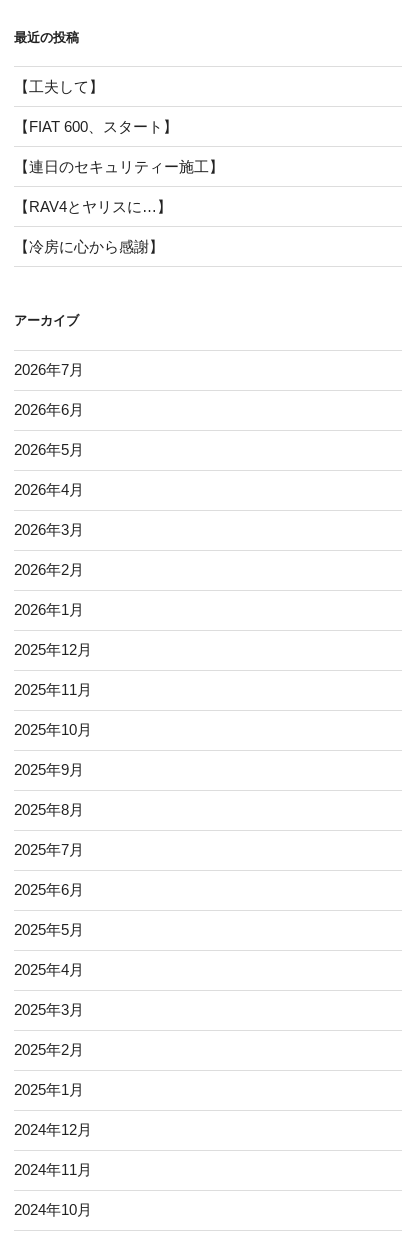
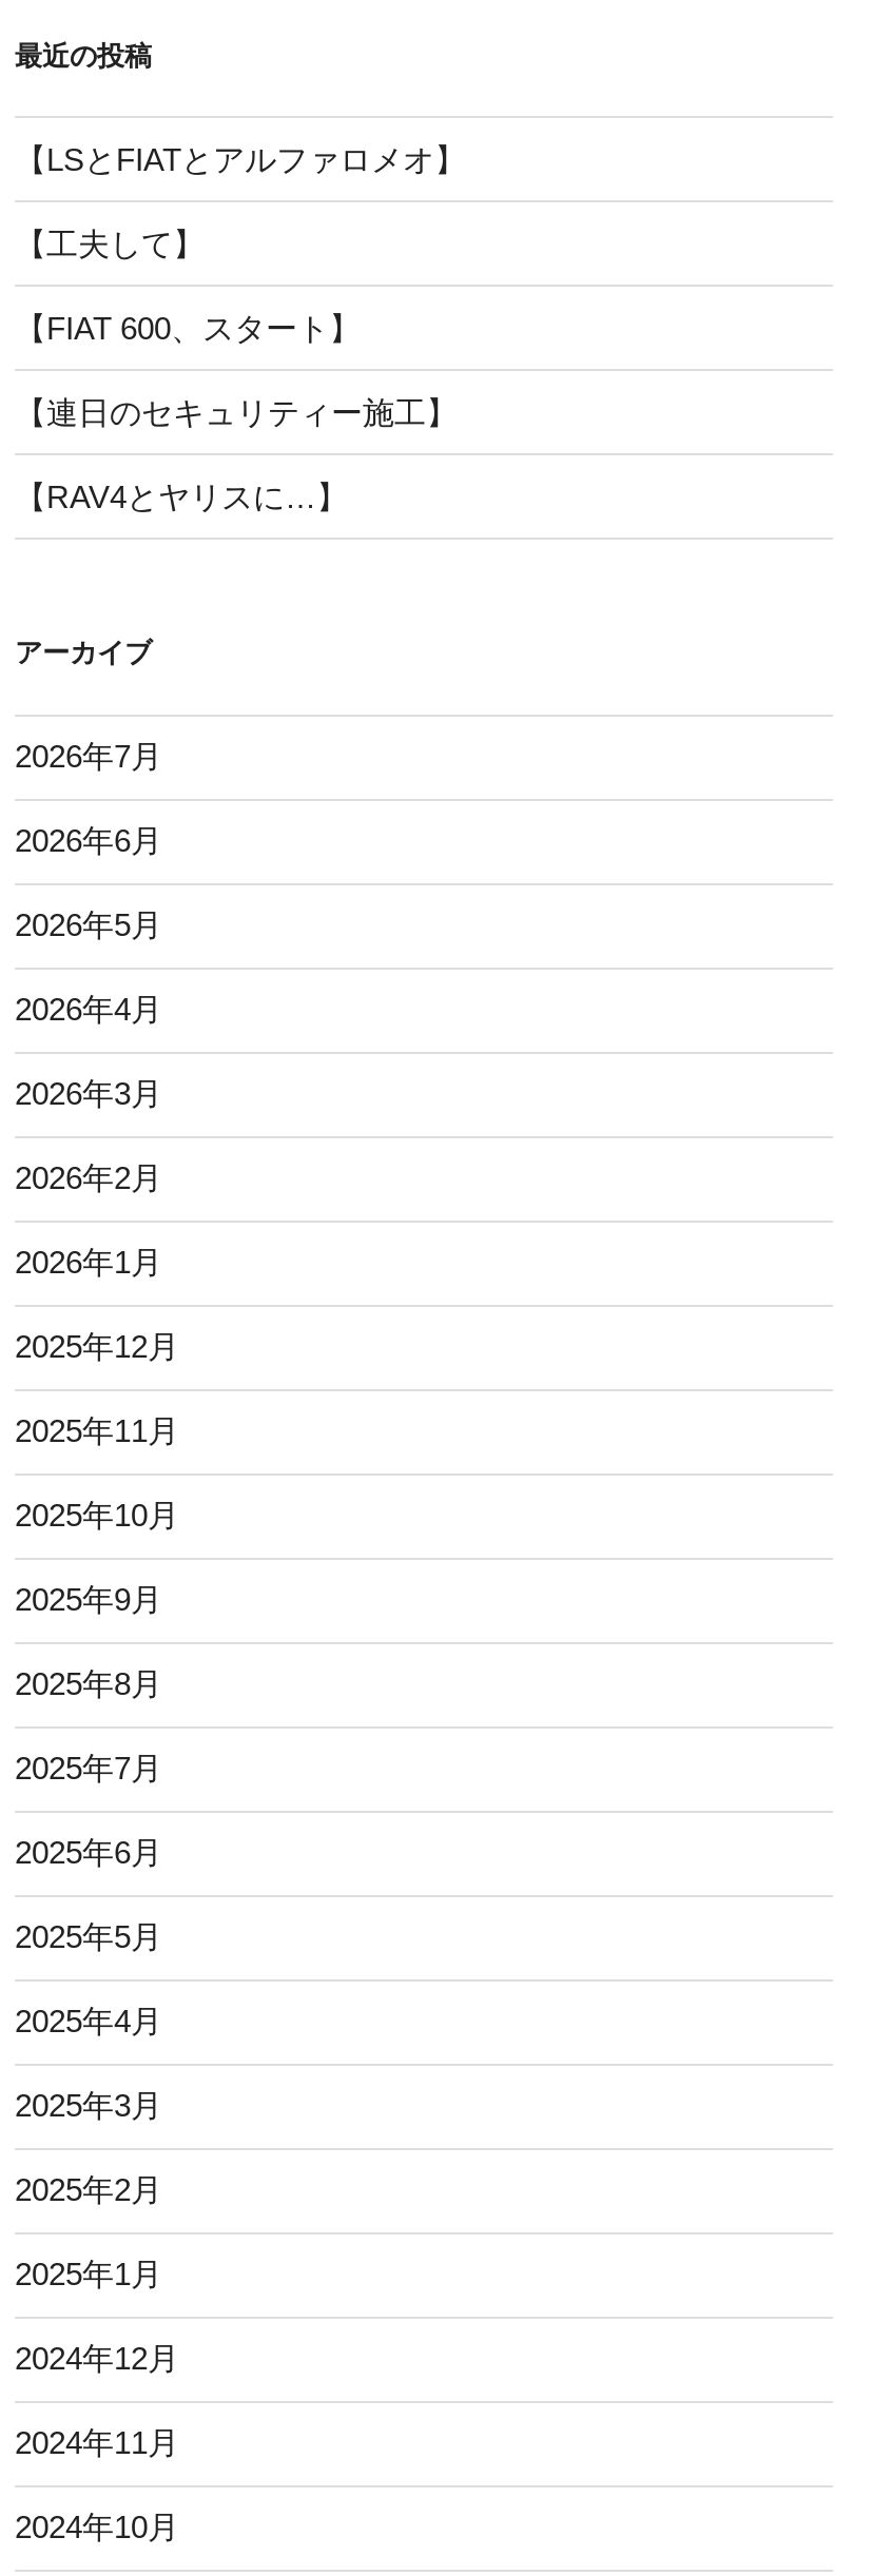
none -> [15,141,466,177] 【LSとFIATとアルファロメオ】
moved [14,78,224,215] -> [15,225,458,514]: 【工夫して】 | 【FIAT 600、スタート】 | 【連日のセキュリティー施工】 | 【RAV4とヤリスに…】
[14,238,164,255] 【冷房に心から感謝】 -> none

